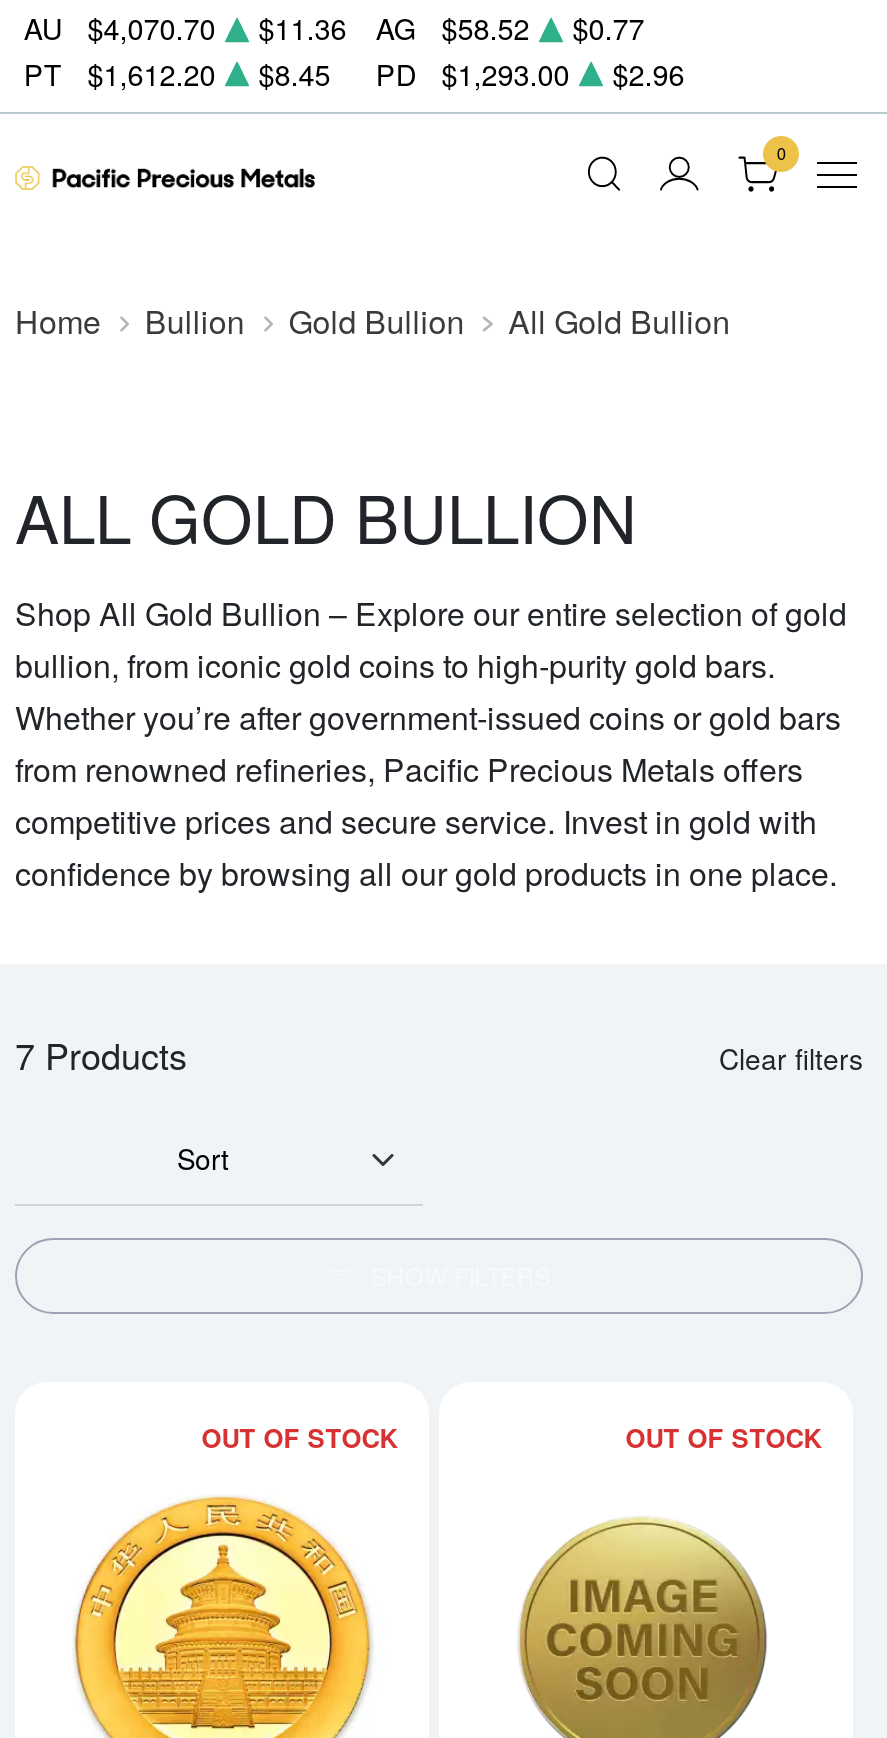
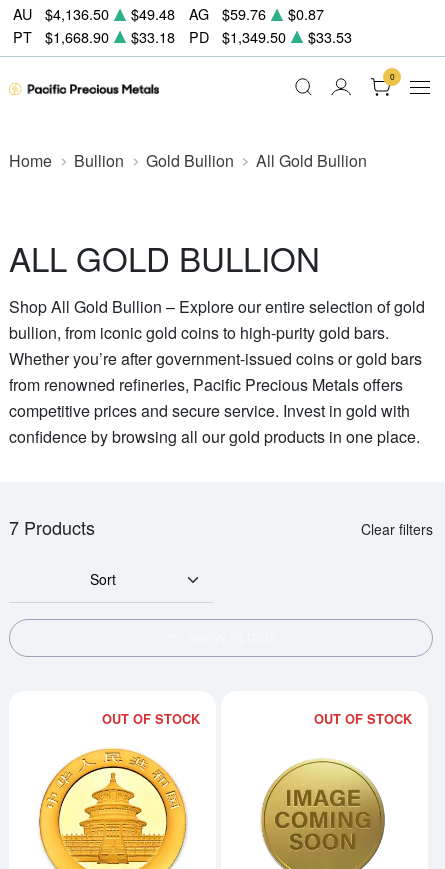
[87,6,215,48] $4,070.70 -> [45,3,109,24] $4,136.50
[258,6,346,48] $11.36 -> [131,3,175,24] $49.48
[441,6,529,48] $58.52 -> [222,3,266,24] $59.76
[572,6,644,48] $0.77 -> [288,3,324,24] $0.87
[87,51,215,93] $1,612.20 -> [45,26,109,47] $1,668.90
[258,51,330,93] $8.45 -> [131,26,175,47] $33.18
[441,51,569,93] $1,293.00 -> [222,26,286,47] $1,349.50
[612,51,684,93] $2.96 -> [308,26,352,47] $33.53

